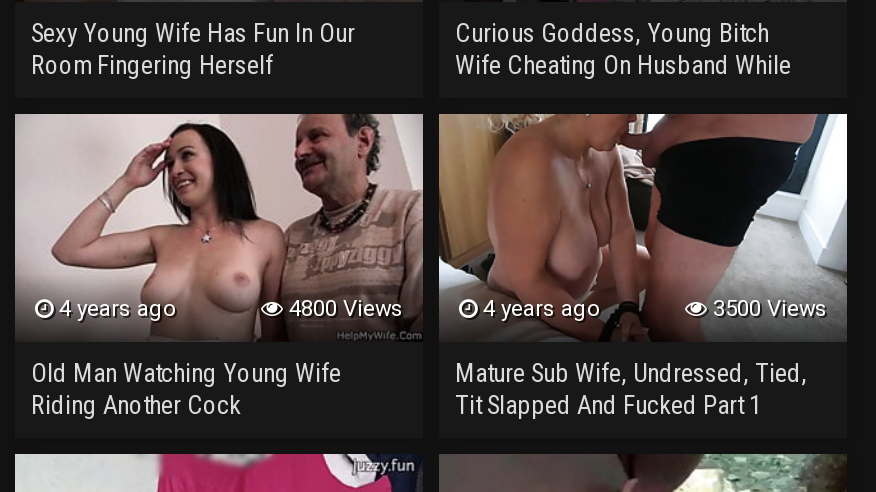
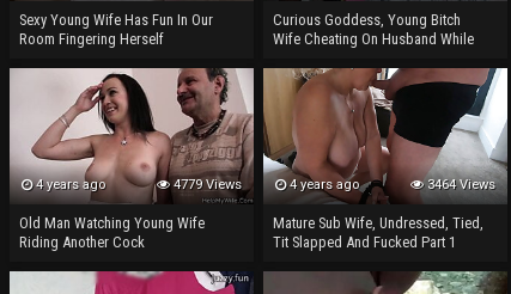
[283,295,403,321] 4800 Views -> [170,176,242,192] 4779 Views
[707,295,827,321] 3500 Views -> [424,176,495,192] 3464 Views

